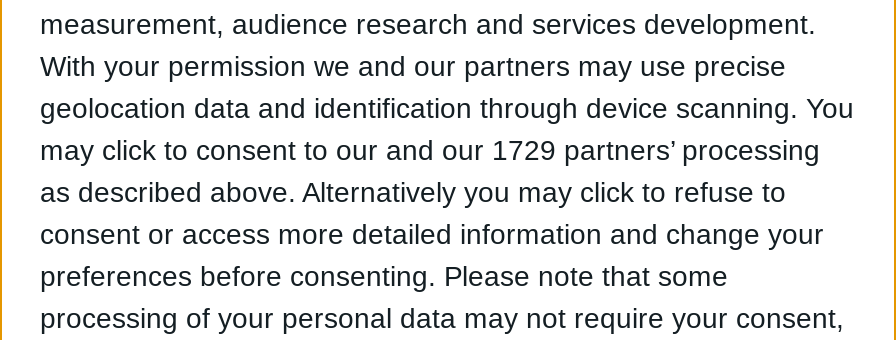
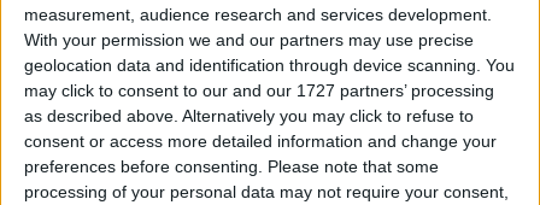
[40,134,820,166] may click to consent to our and our 1729 partners’ processing -> [24,81,494,100] may click to consent to our and our 1727 partners’ processing

